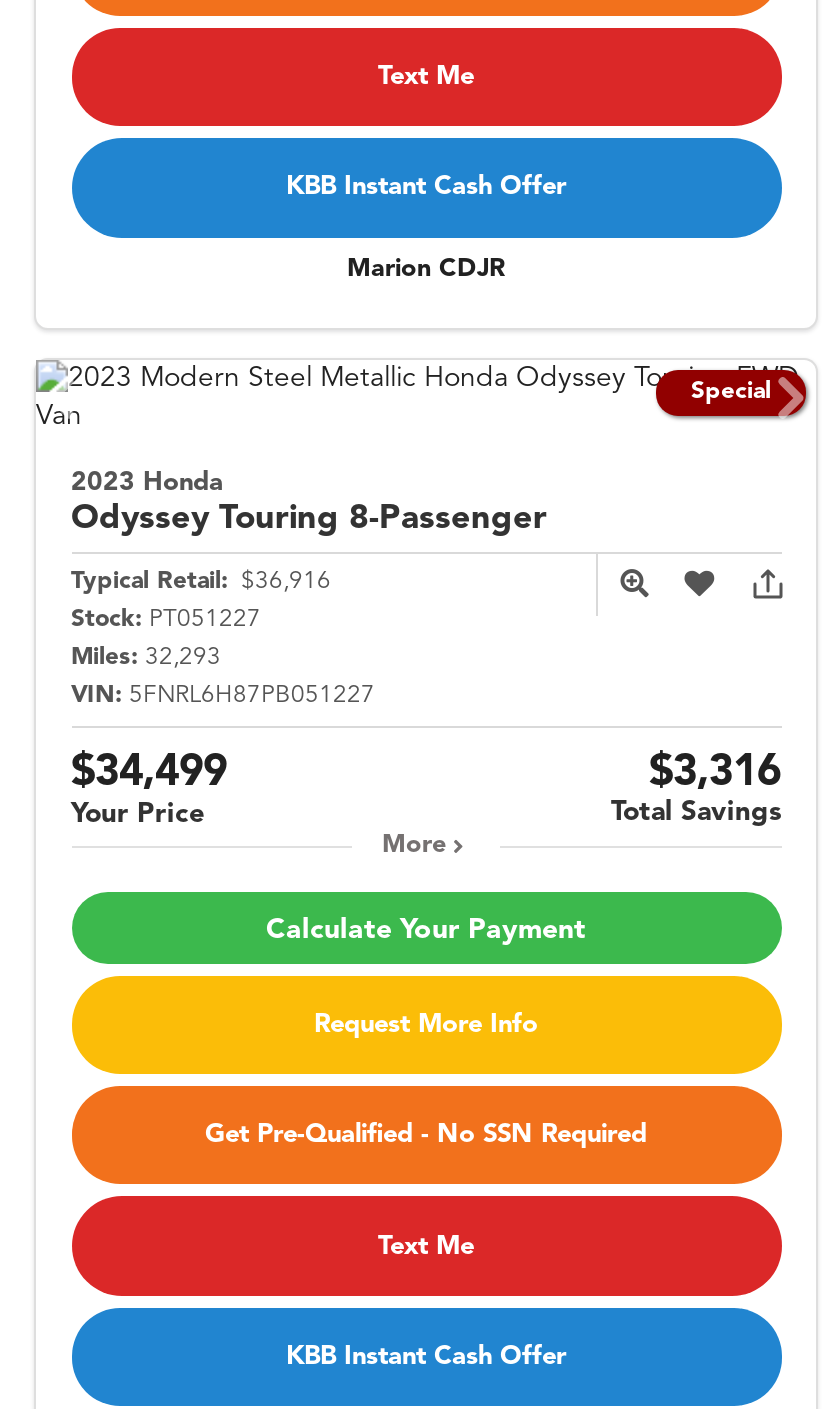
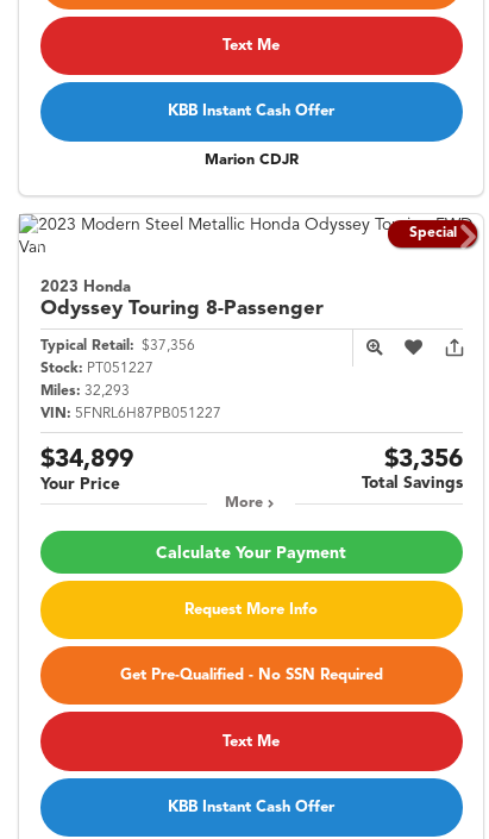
[71,570,331,594] Typical Retail: $36,916 -> [40,339,195,354] Typical Retail: $37,356
[71,751,227,793] $34,499 -> [40,447,133,472] $34,899
[649,751,781,793] $3,316 -> [384,447,462,472] $3,356

